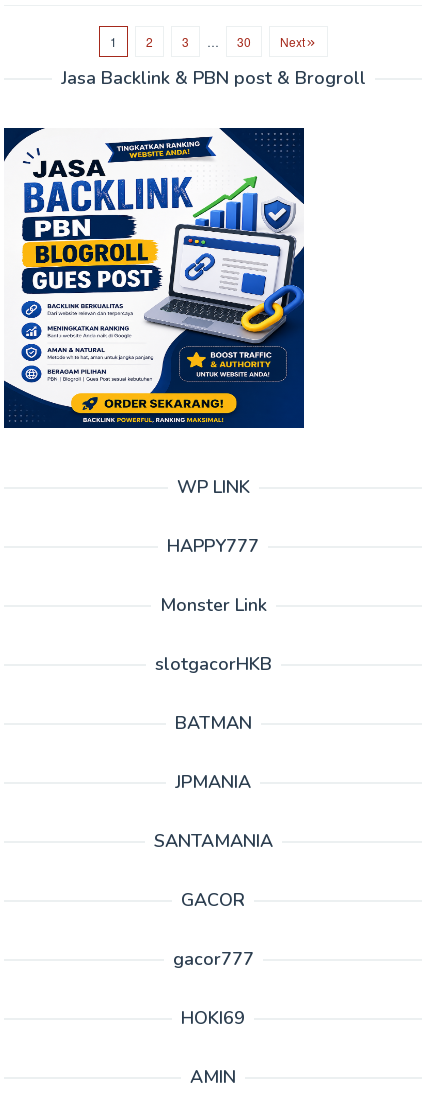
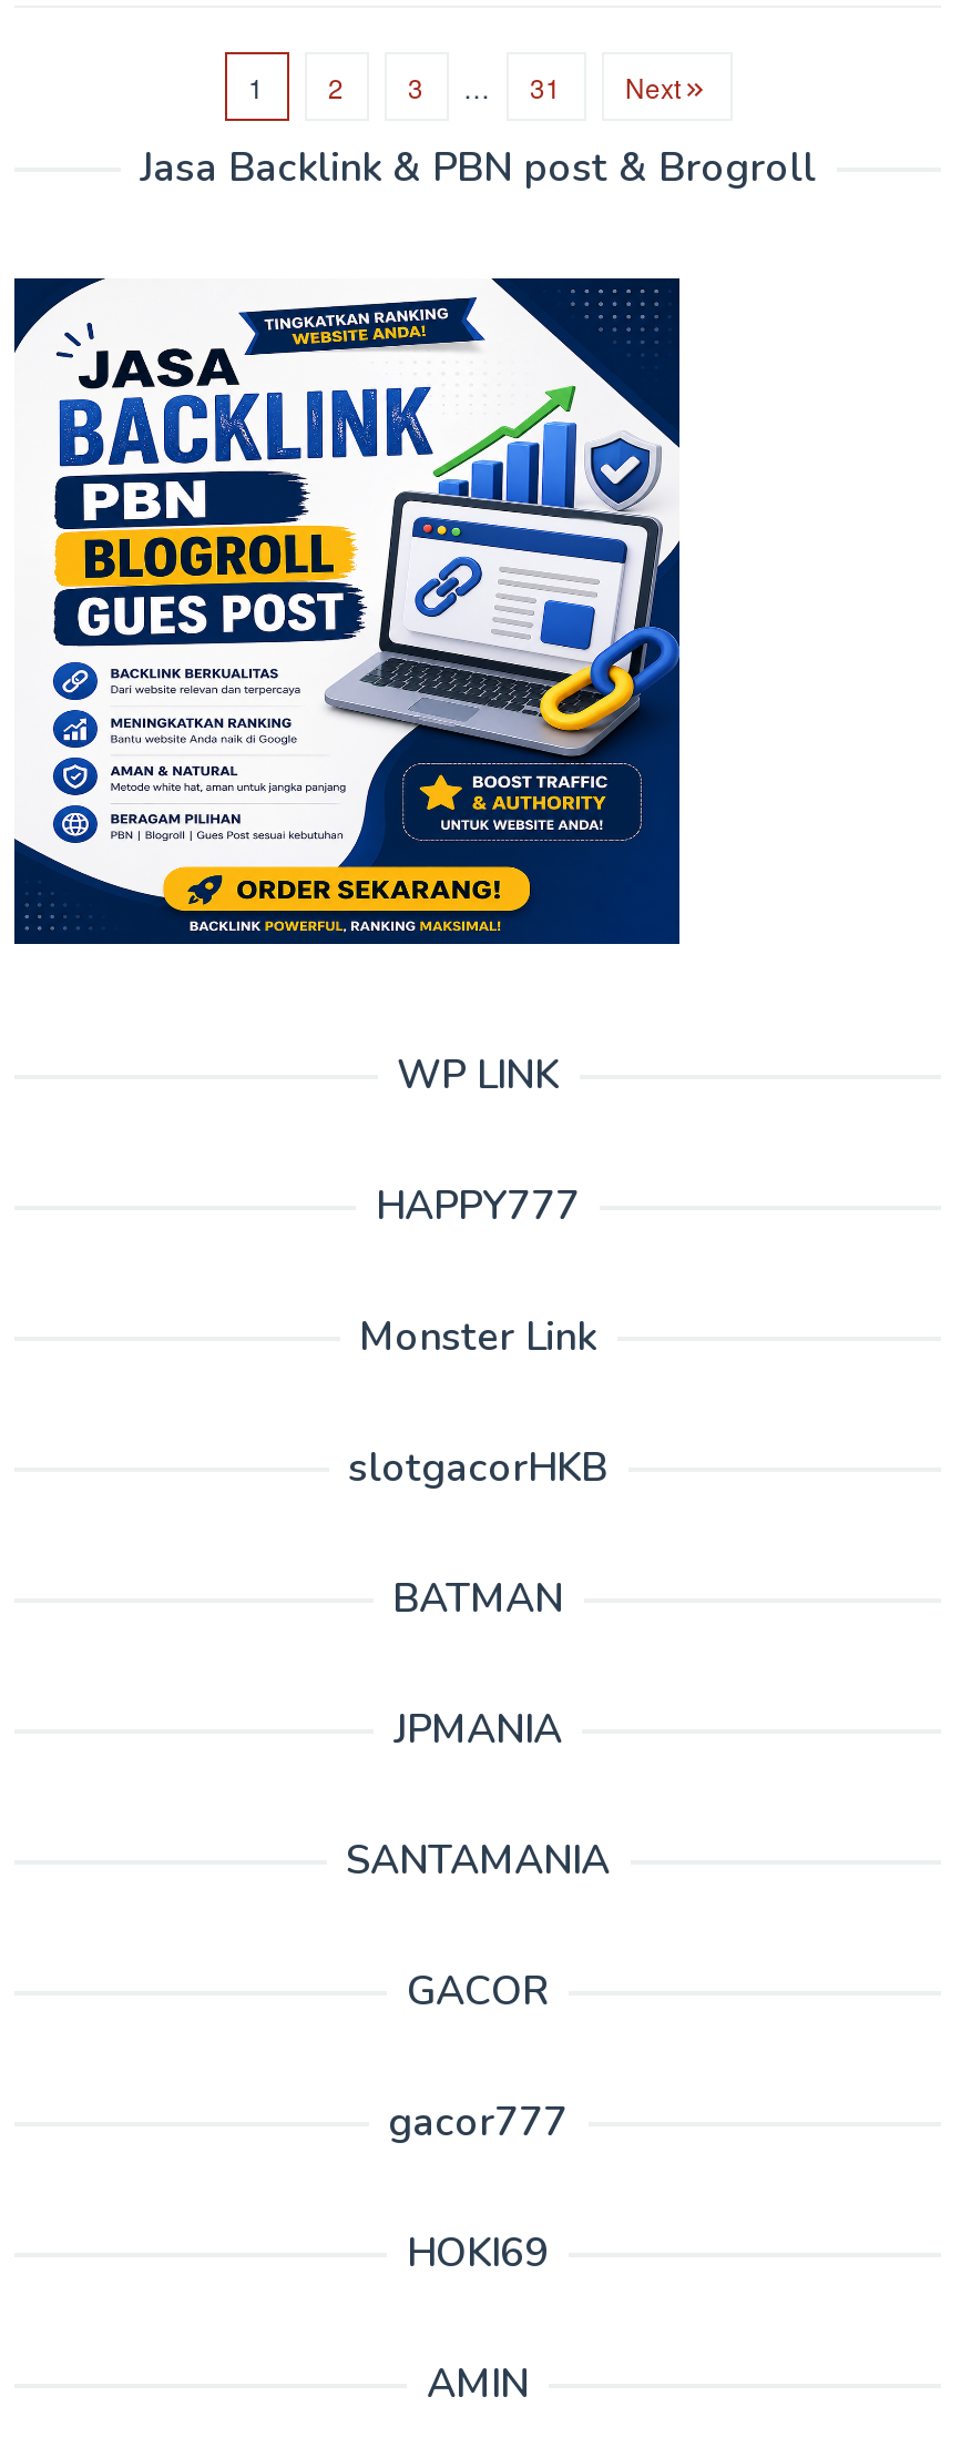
[236,33,250,50] 30 -> [530,68,561,105] 31

